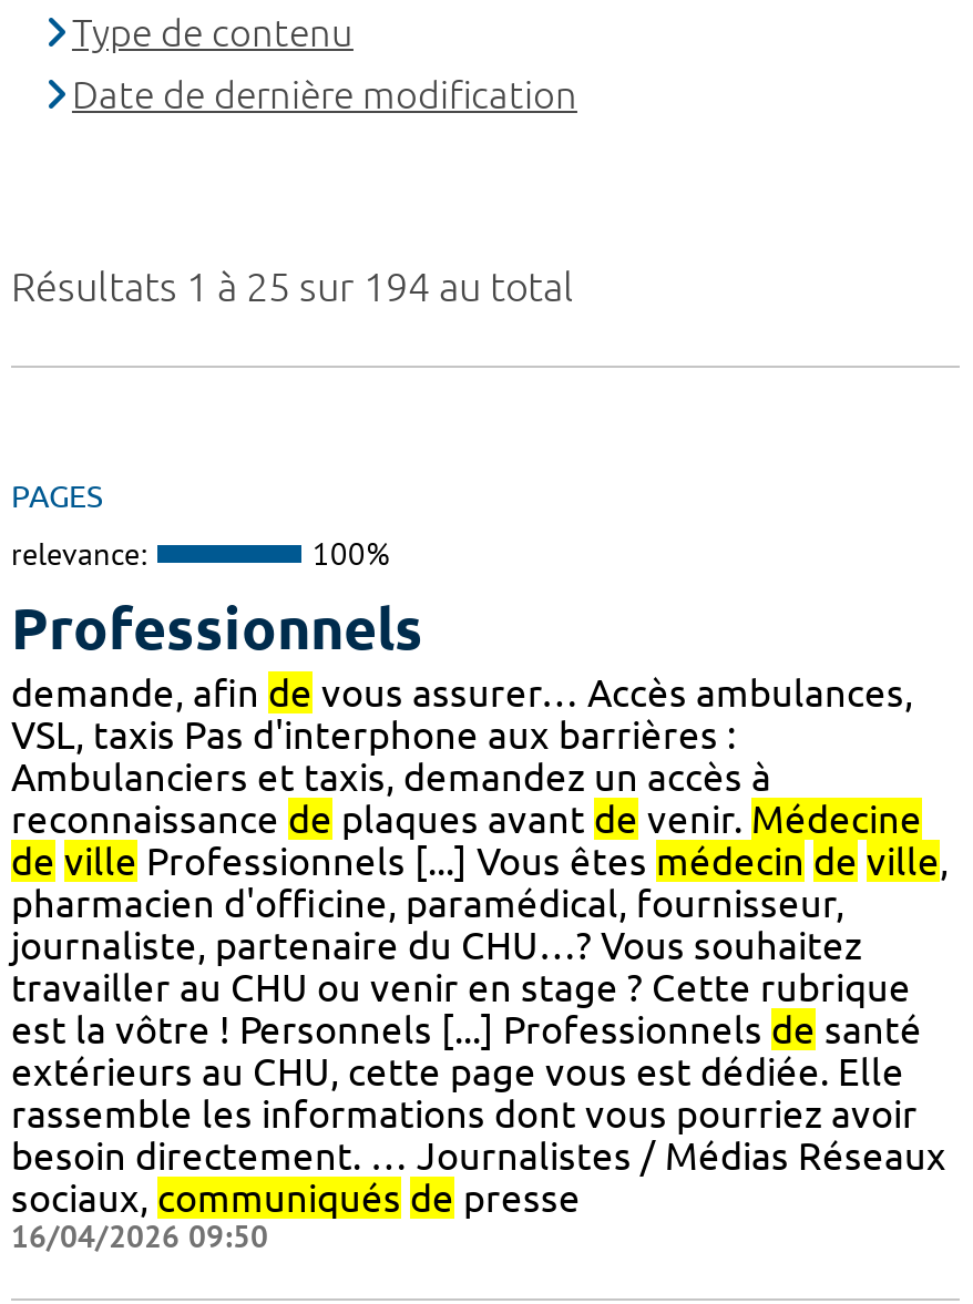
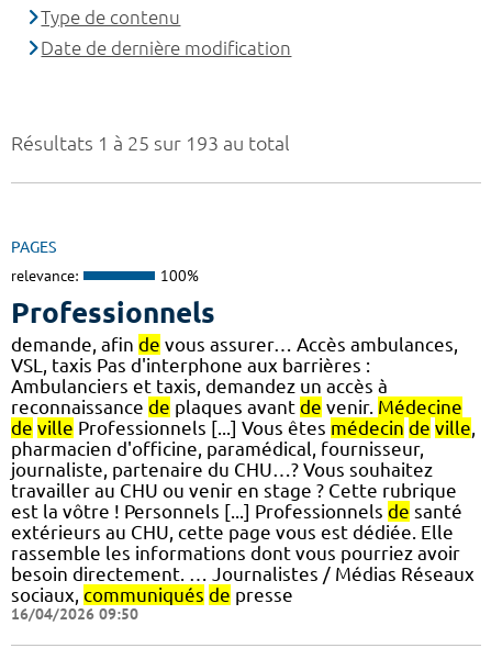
[11,264,574,309] Résultats 1 à 25 sur 194 au total -> [11,132,290,154] Résultats 1 à 25 sur 193 au total

